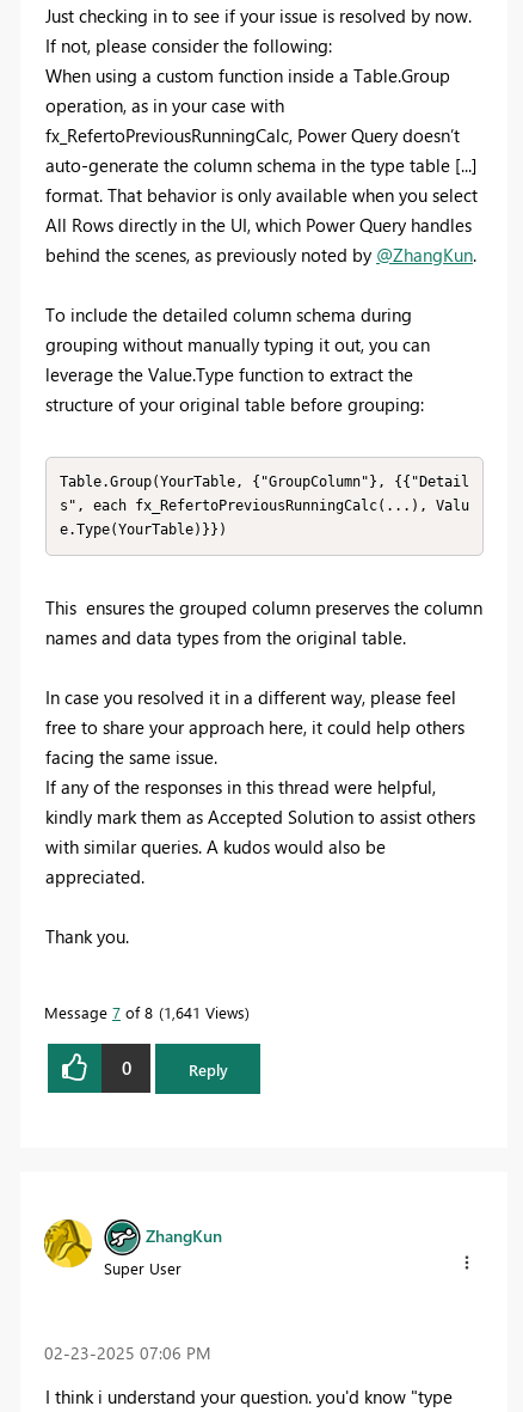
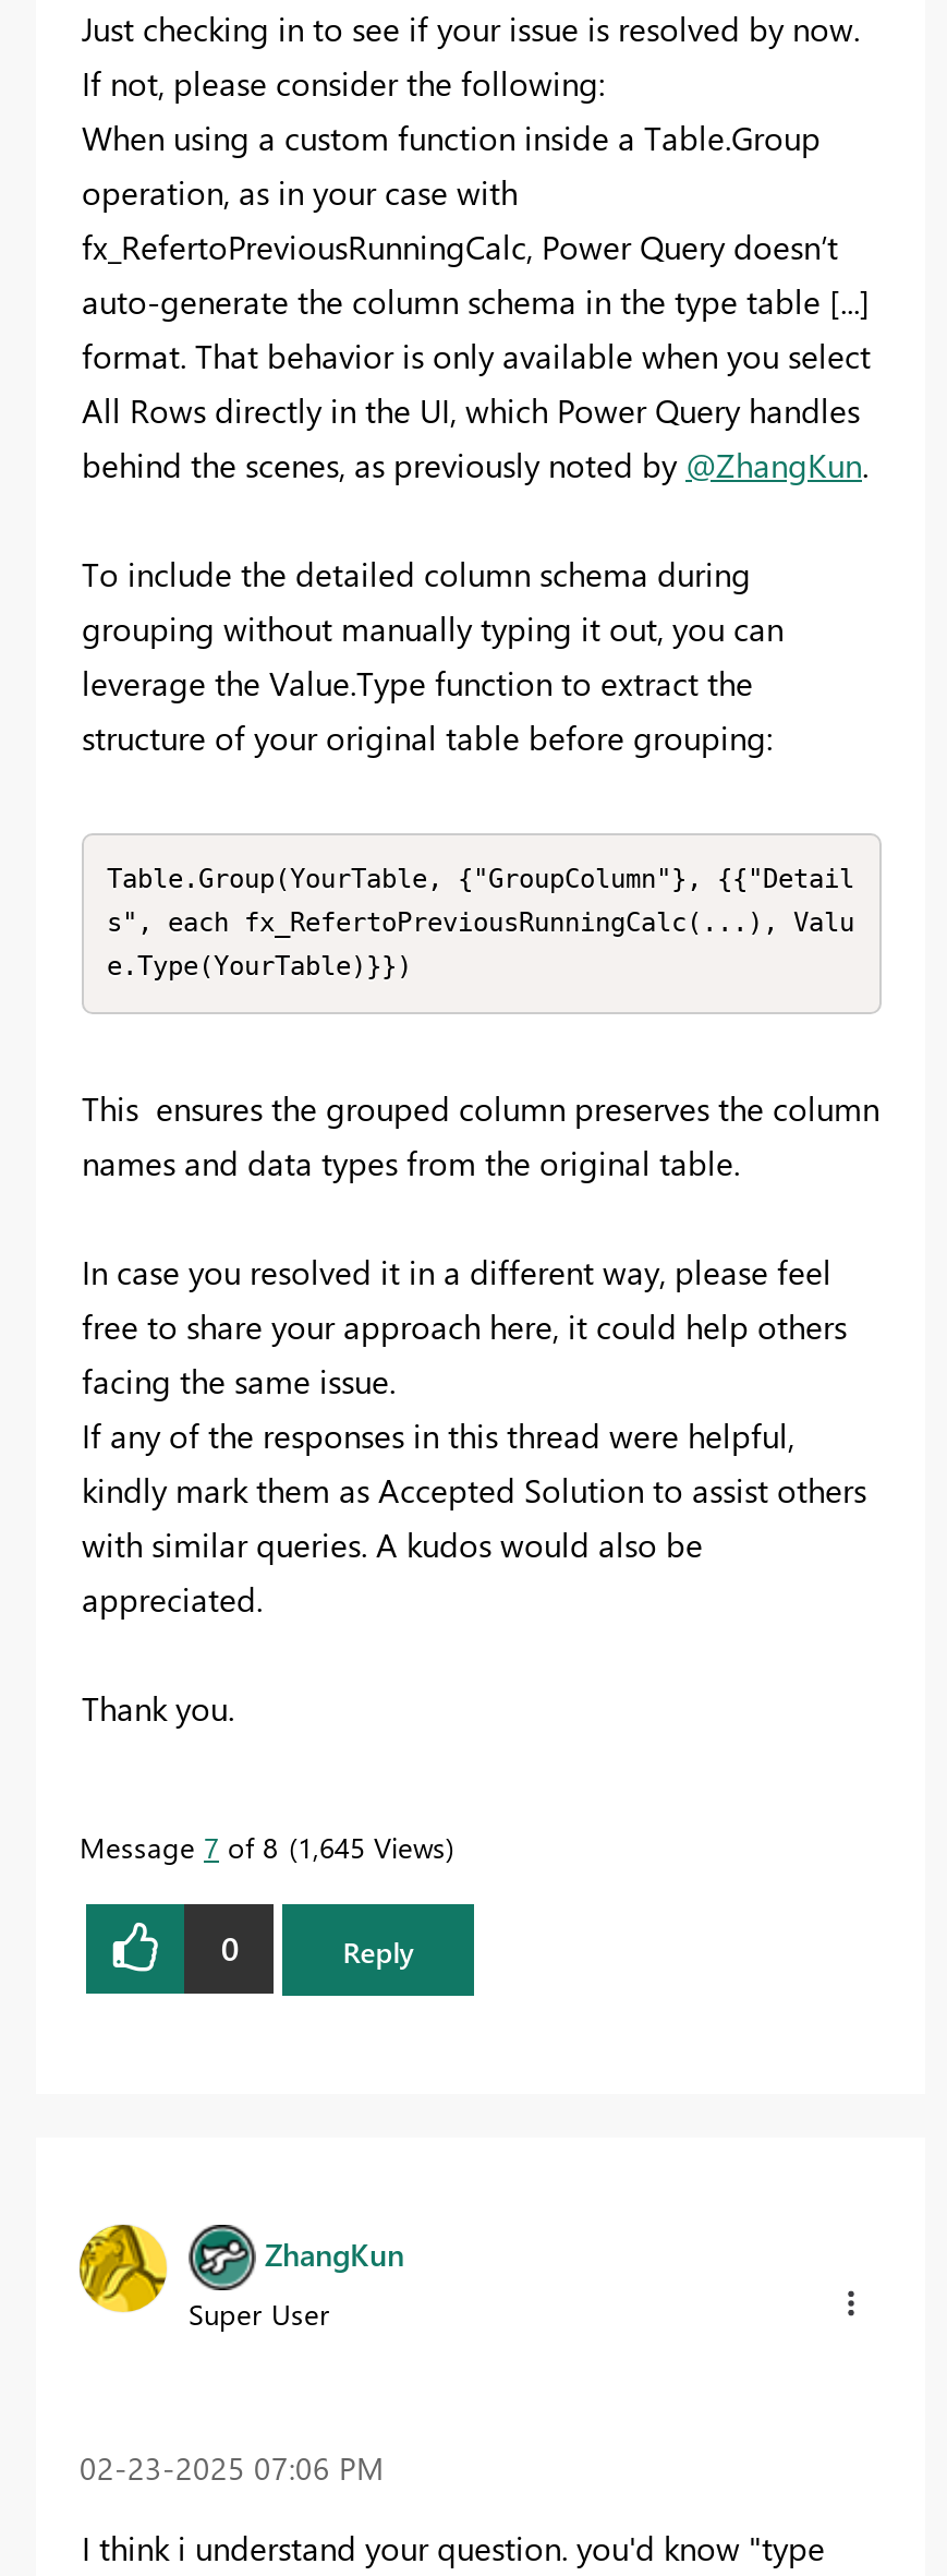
[44,1002,245,1022] Message 7 of 8 1,641 Views -> [80,1828,446,1865] Message 7 of 8 1,645 Views

